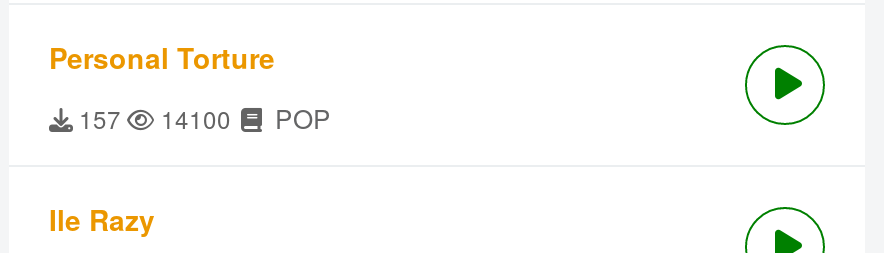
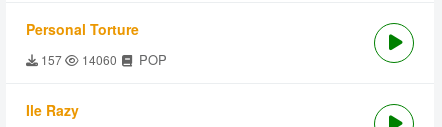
[73,99,331,137] 157 14100 POP -> [38,50,167,69] 157 14060 POP

